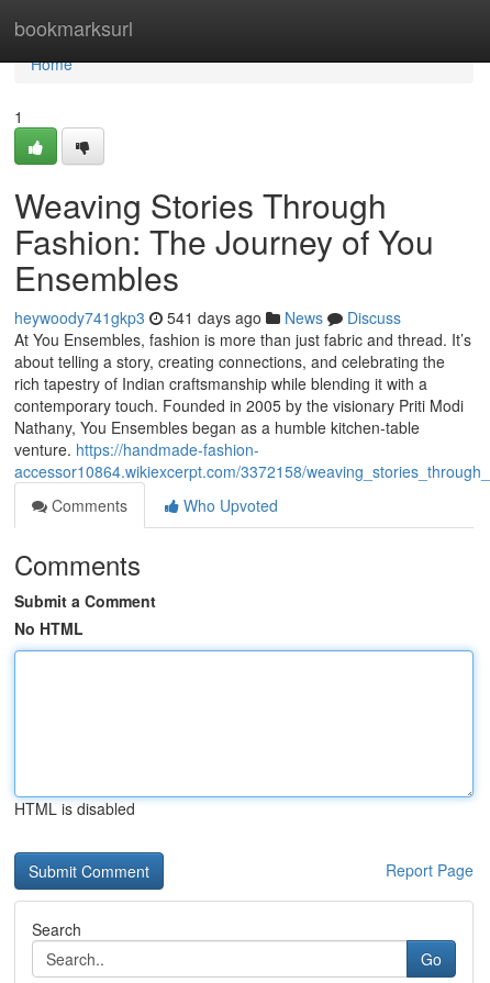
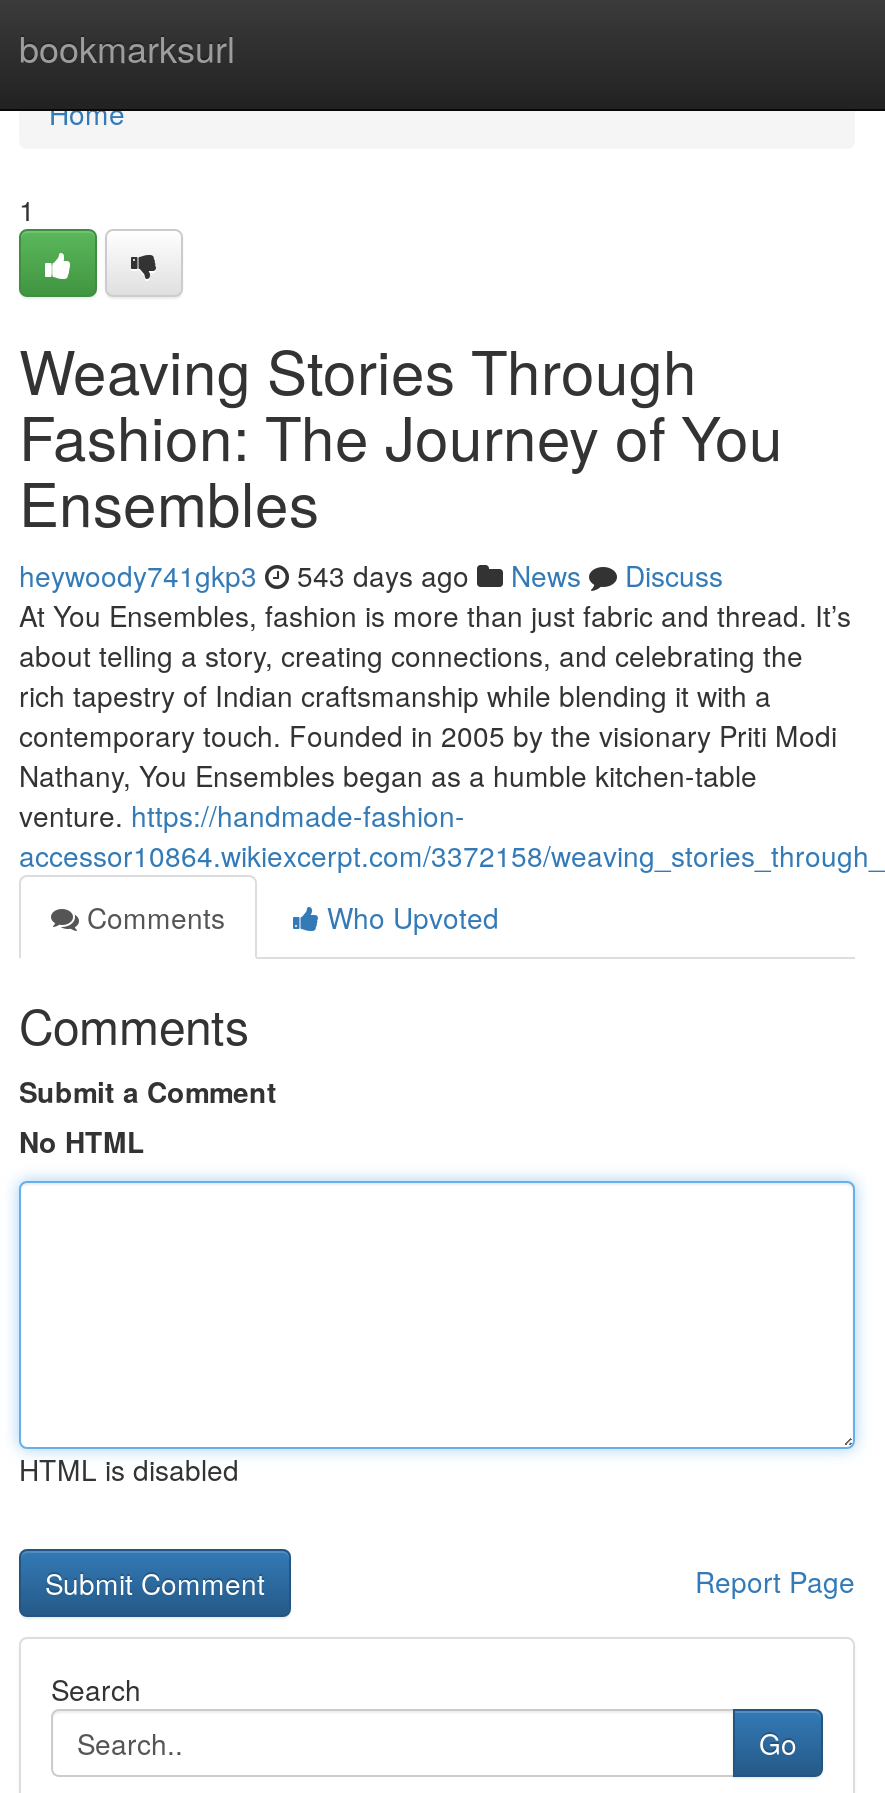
[14,306,401,328] heywoody741gkp3 541 days ago News Discuss -> [19,555,723,595] heywoody741gkp3 543 days ago News Discuss

